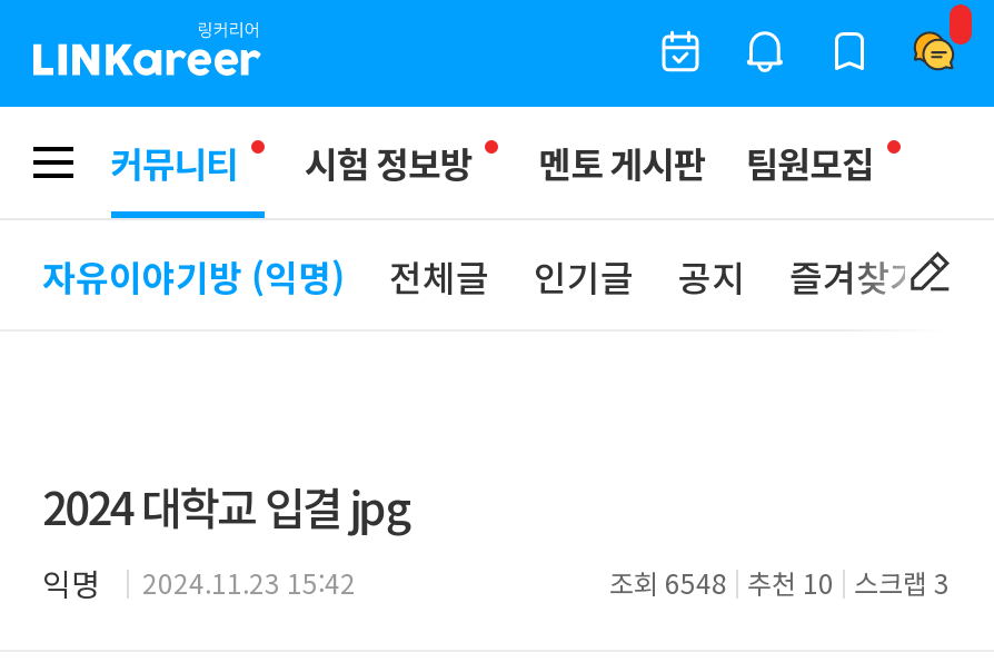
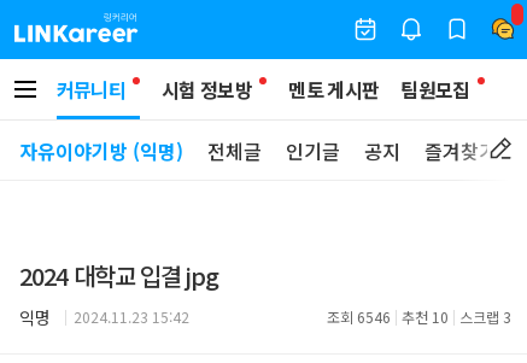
[609,563,950,601] 조회 6548 추천 10 스크랩 3 -> [327,306,511,327] 조회 6546 추천 10 스크랩 3

